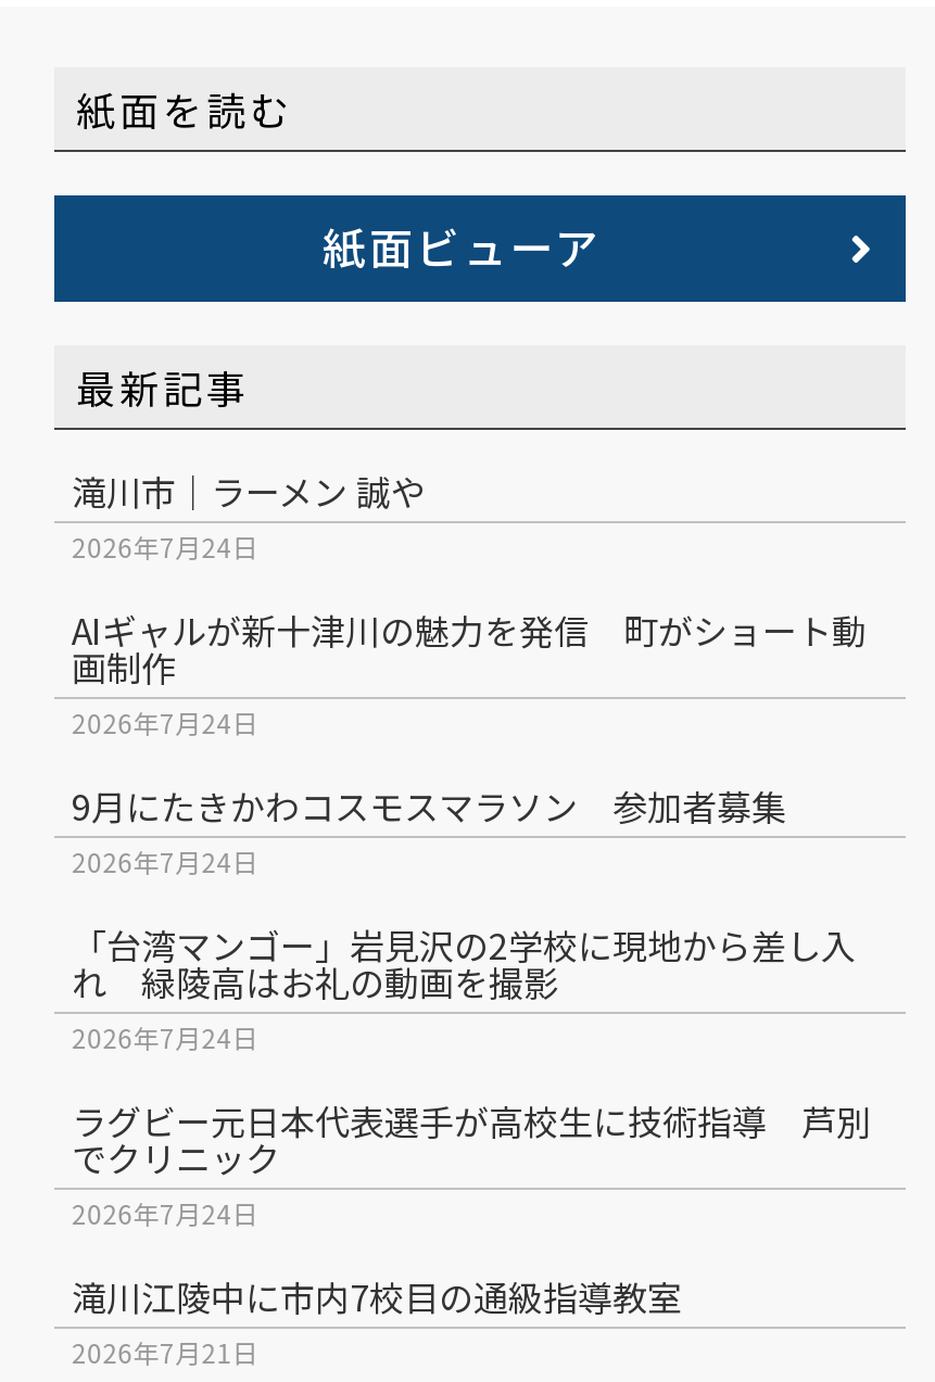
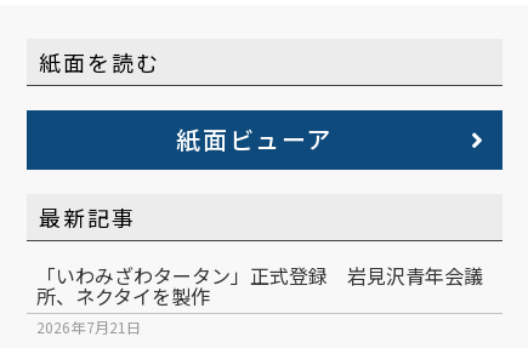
[72,464,871,1322] 滝川市｜ラーメン 誠や | 2026年7月24日 | AIギャルが新十津川の魅力を発信 町がショート動 | 画制作 | 2026年7月24日 | 9月にたきかわコスモスマラソン 参加者募集 | 2026年7月24日 | 「台湾マンゴー」岩見沢の2学校に現地から差し入 | れ 緑陵高はお礼の動画を撮影 | 2026年7月24日 | ラグビー元日本代表選手が高校生に技術指導 芦別 | でクリニック | 2026年7月24日 | 滝川江陵中に市内7校目の通級指導教室 -> [36,261,483,310] 「いわみざわタータン」正式登録 岩見沢青年会議 | 所、ネクタイを製作

